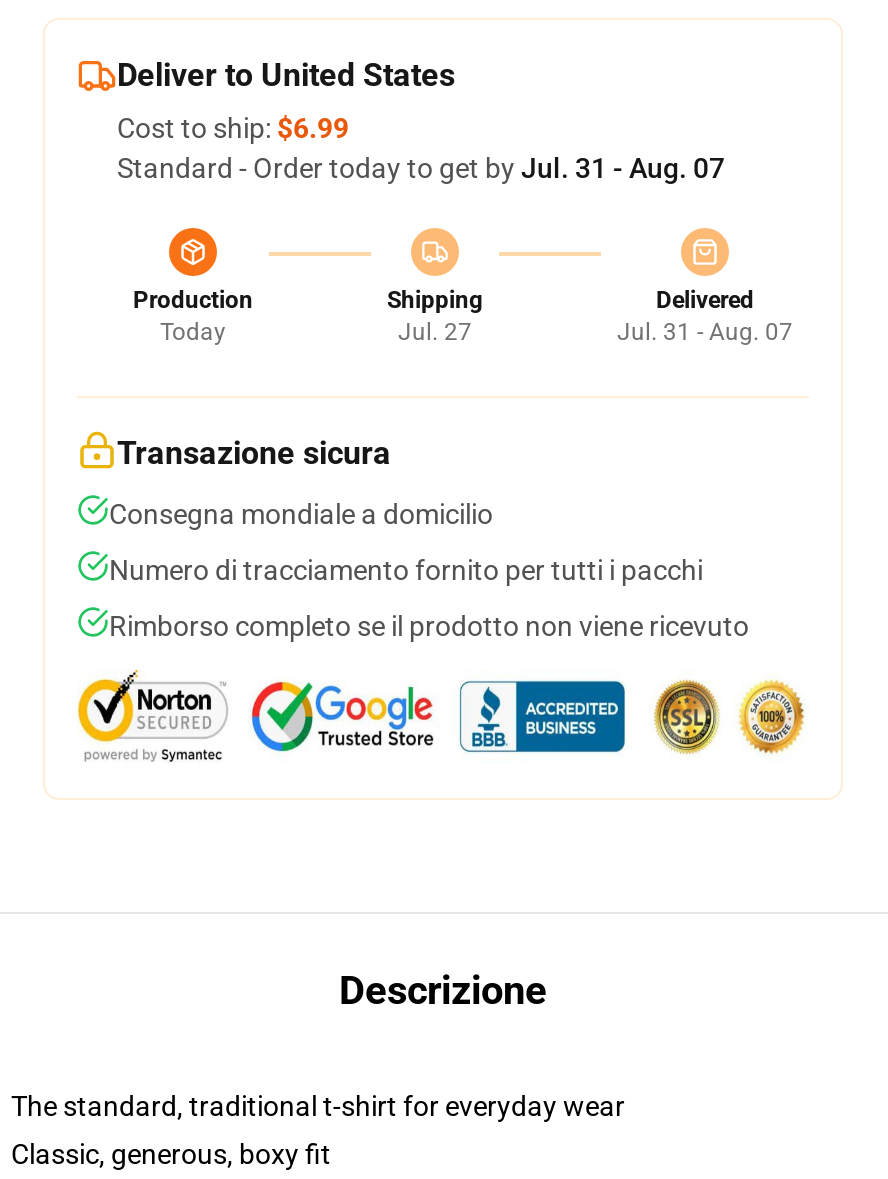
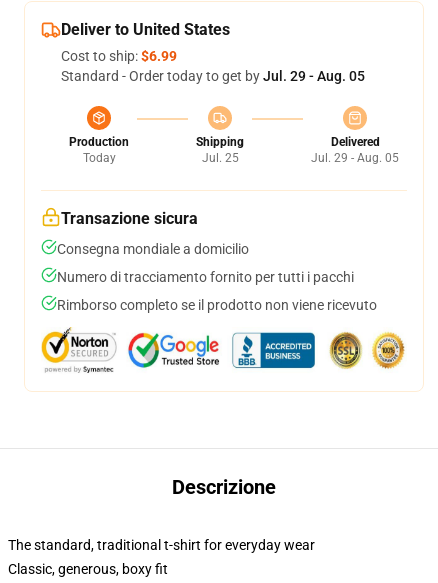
[117,152,725,184] Standard - Order today to get by Jul. 31 - Aug. 07 -> [61,68,365,84] Standard - Order today to get by Jul. 29 - Aug. 05
[398,318,472,346] Jul. 27 -> [201,151,238,165] Jul. 25
[617,318,793,346] Jul. 31 - Aug. 07 -> [311,151,399,165] Jul. 29 - Aug. 05

